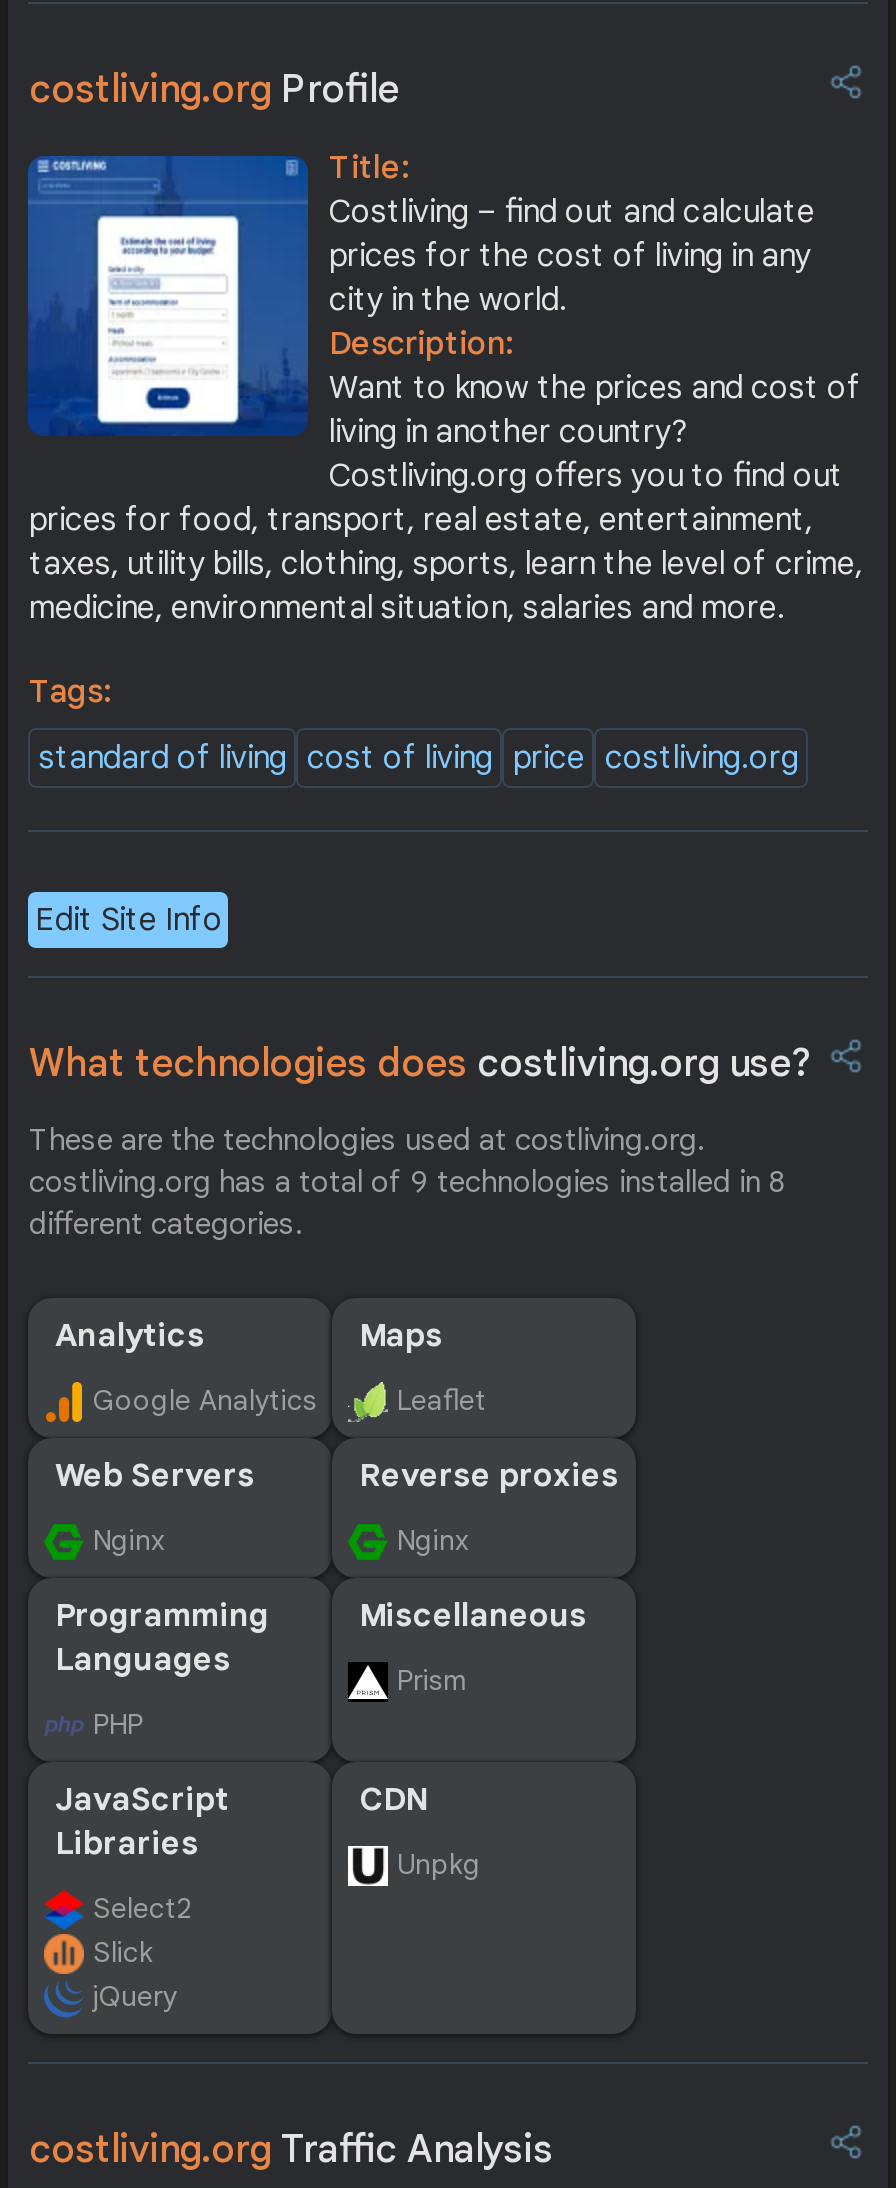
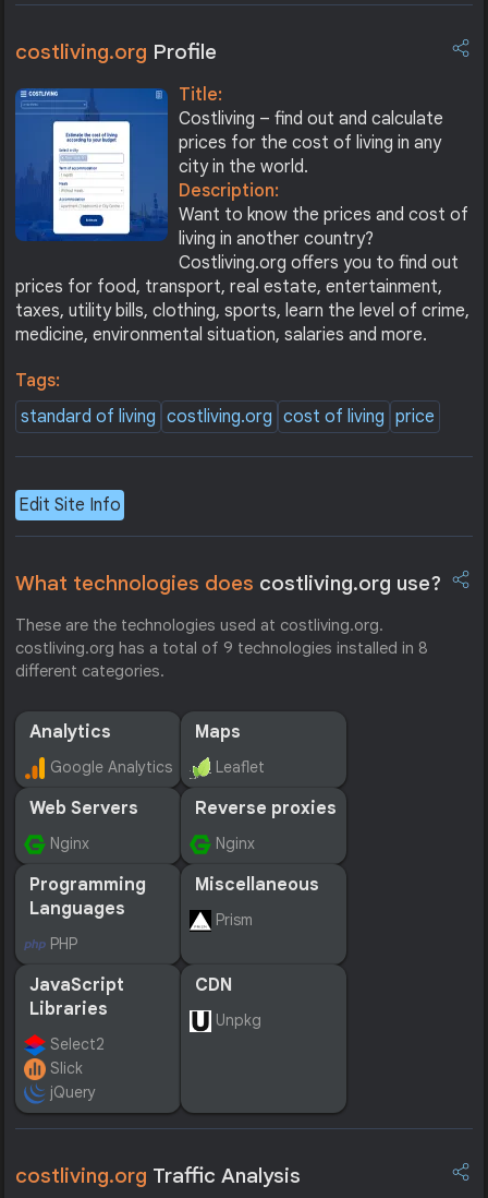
[39,738,799,778] standard of living cost of living price costliving.org -> [21,406,435,428] standard of living costliving.org cost of living price

